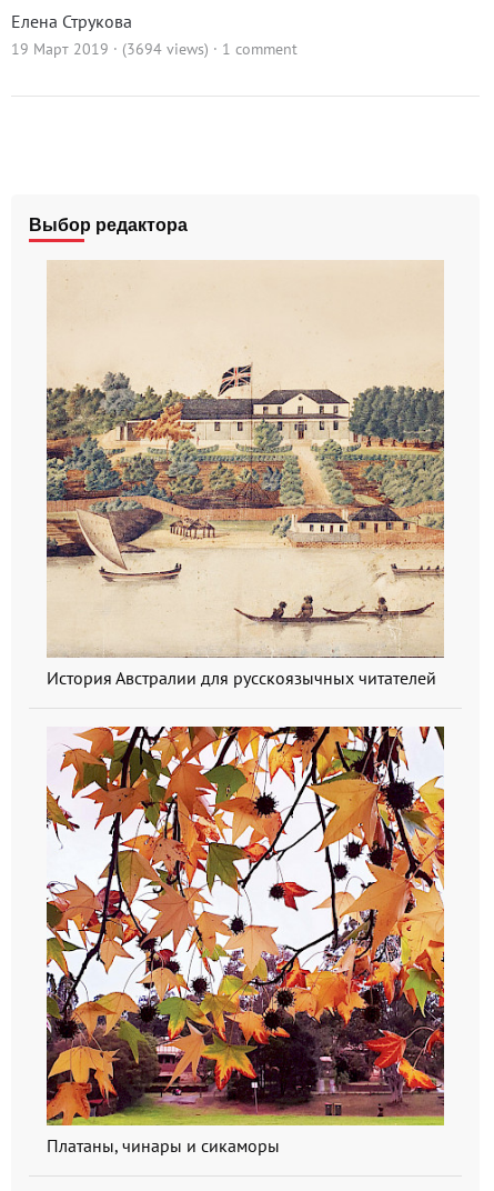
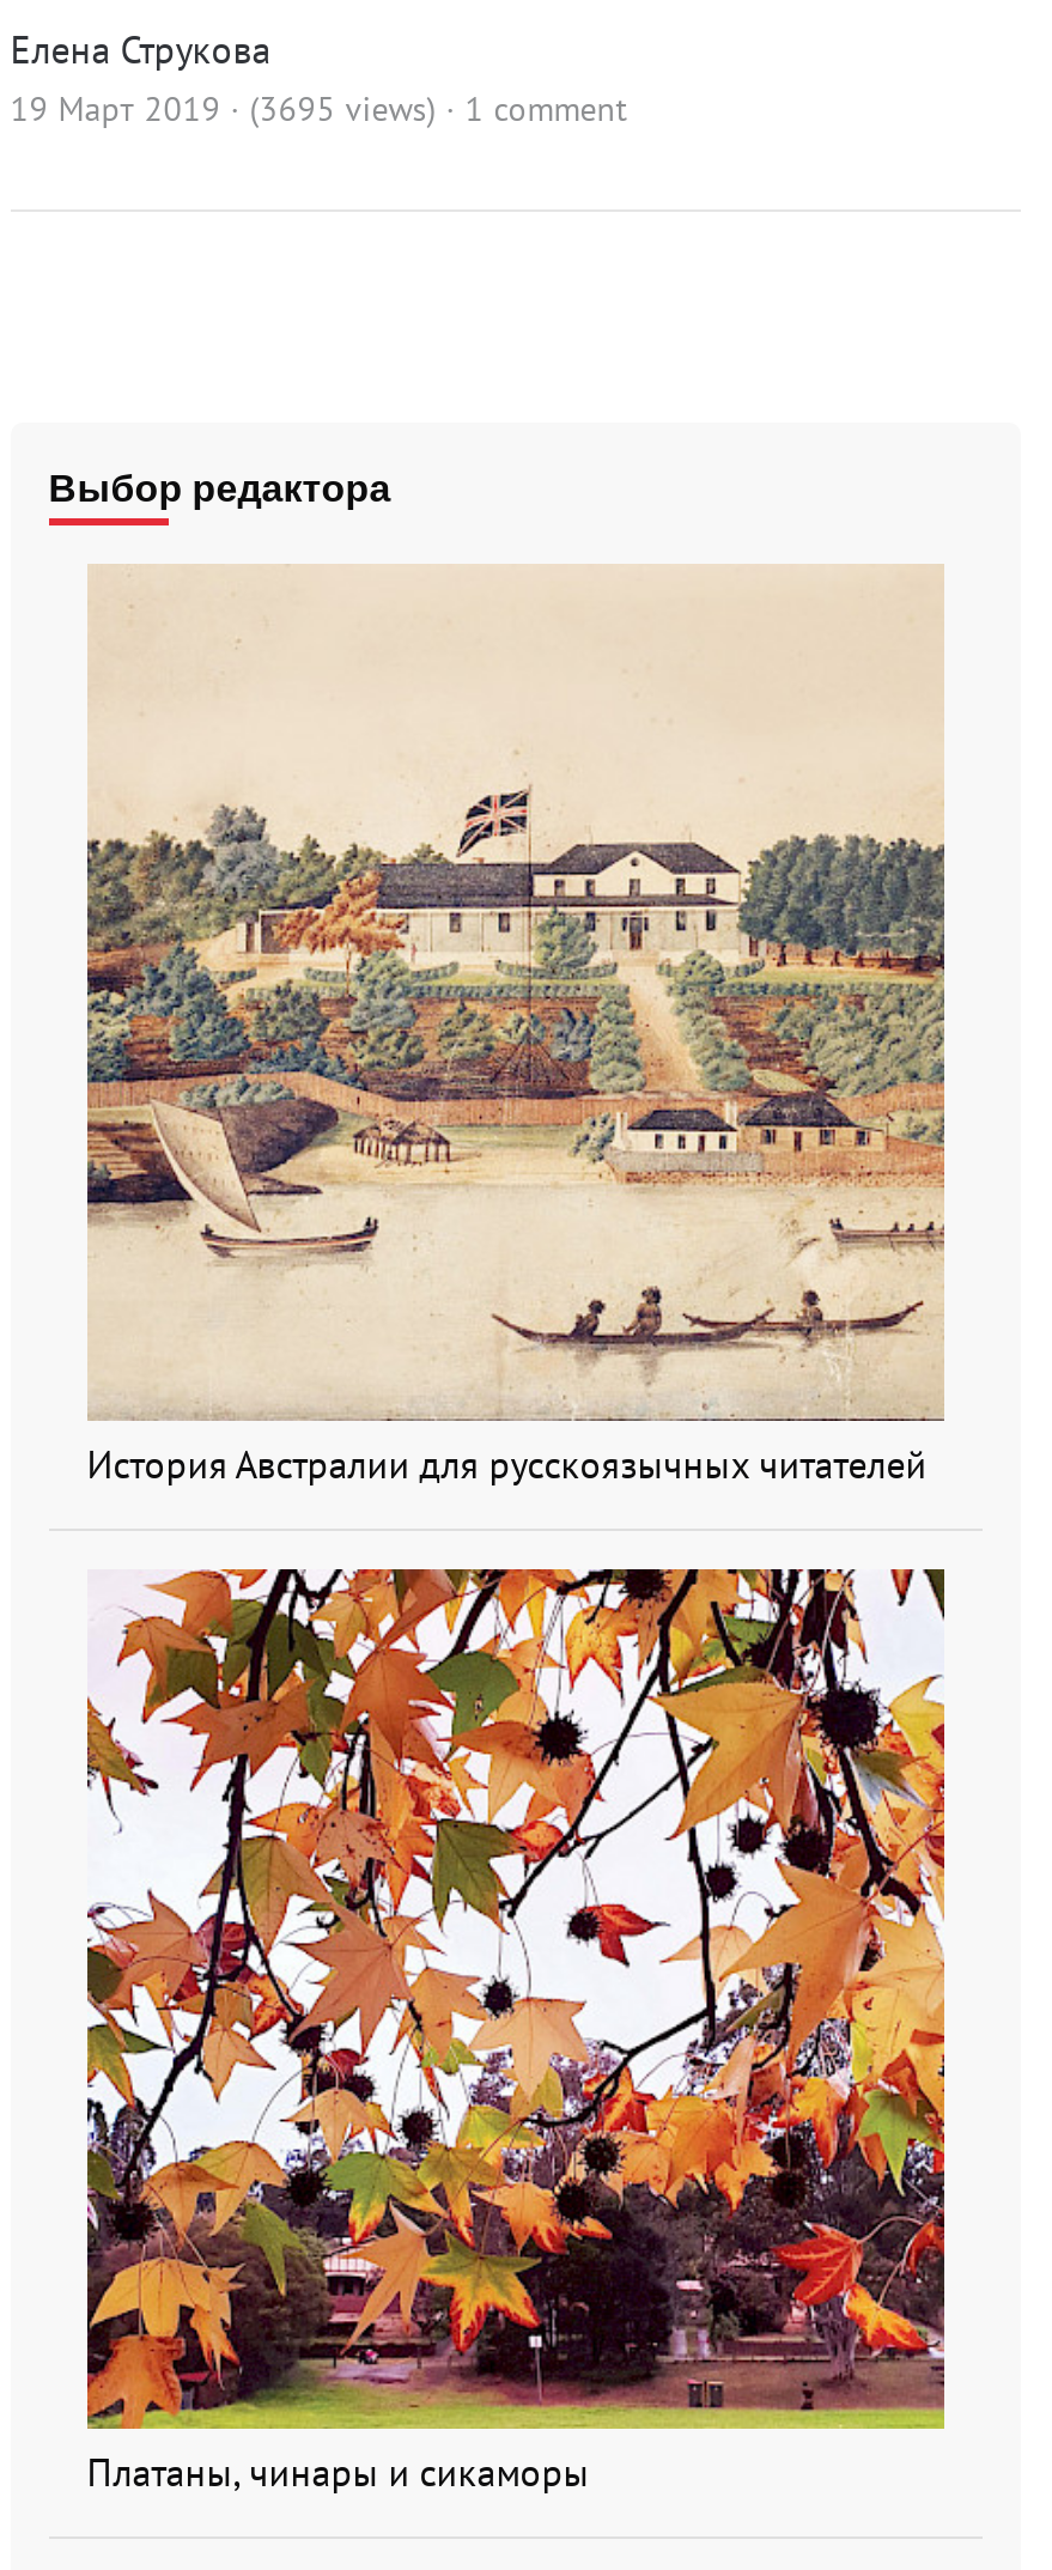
[11,39,297,59] 19 Март 2019 · (3694 views) · 1 comment -> [10,87,628,130] 19 Март 2019 · (3695 views) · 1 comment

